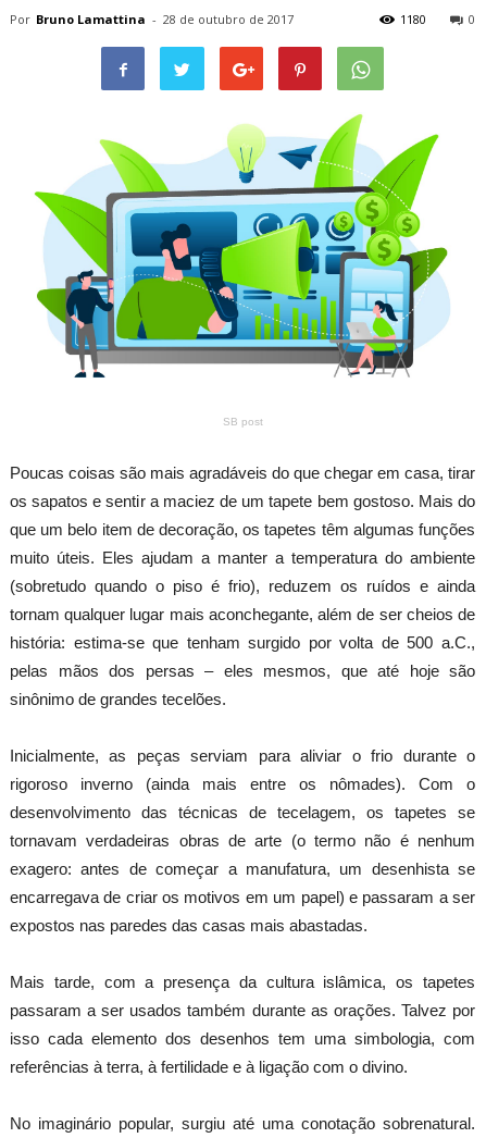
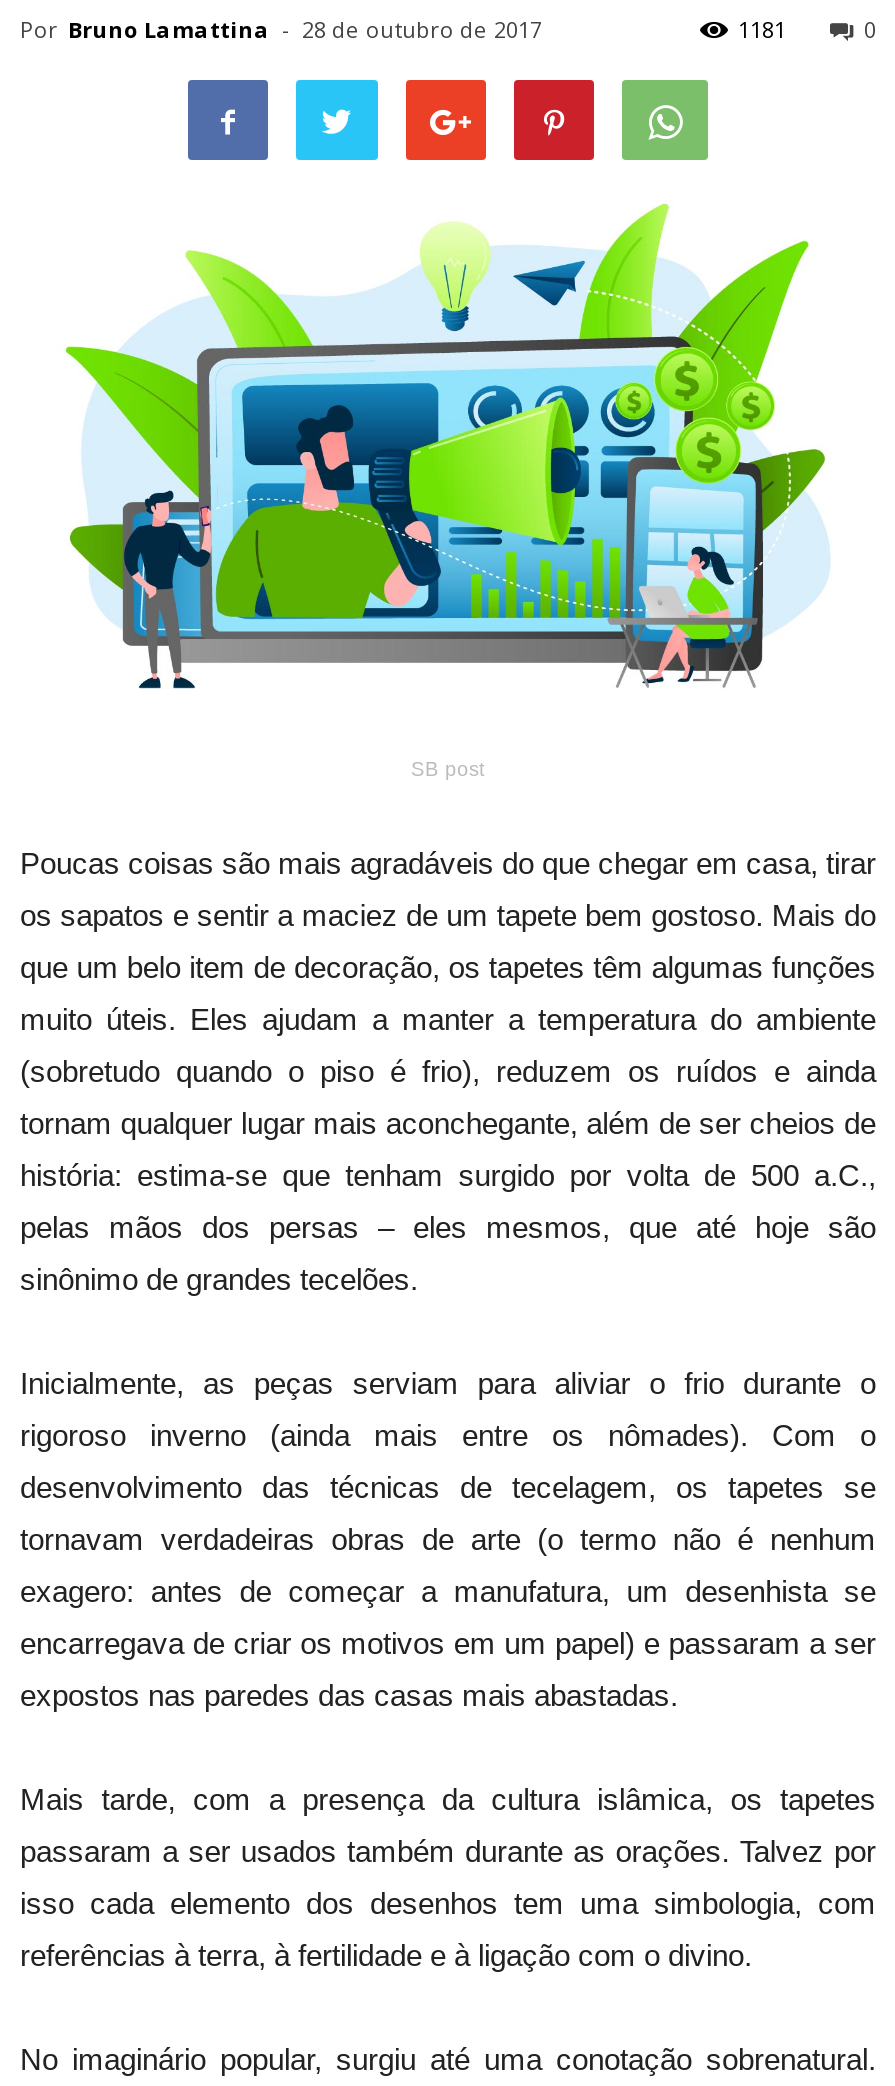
[400,11,426,27] 1180 -> [738,14,786,44] 1181

